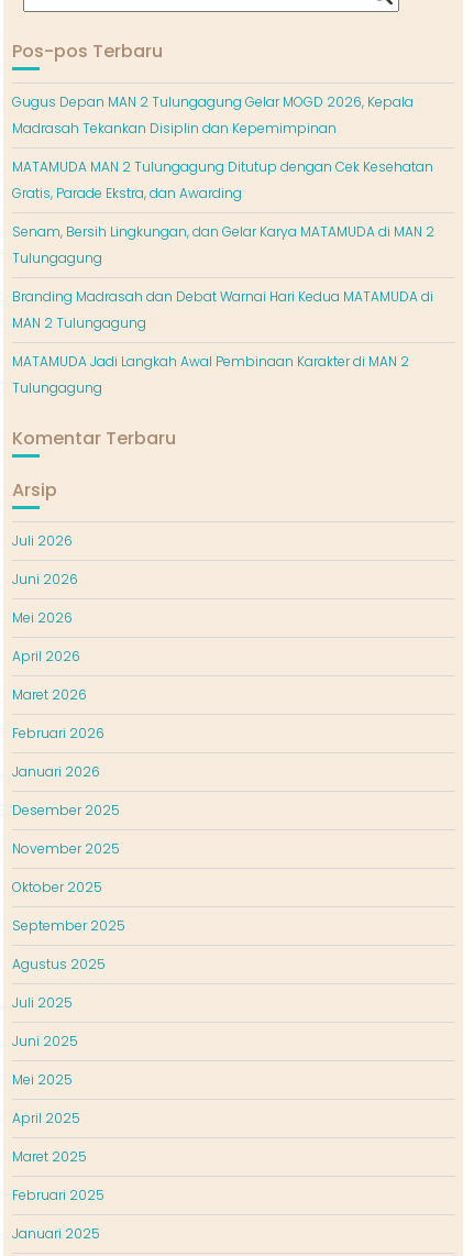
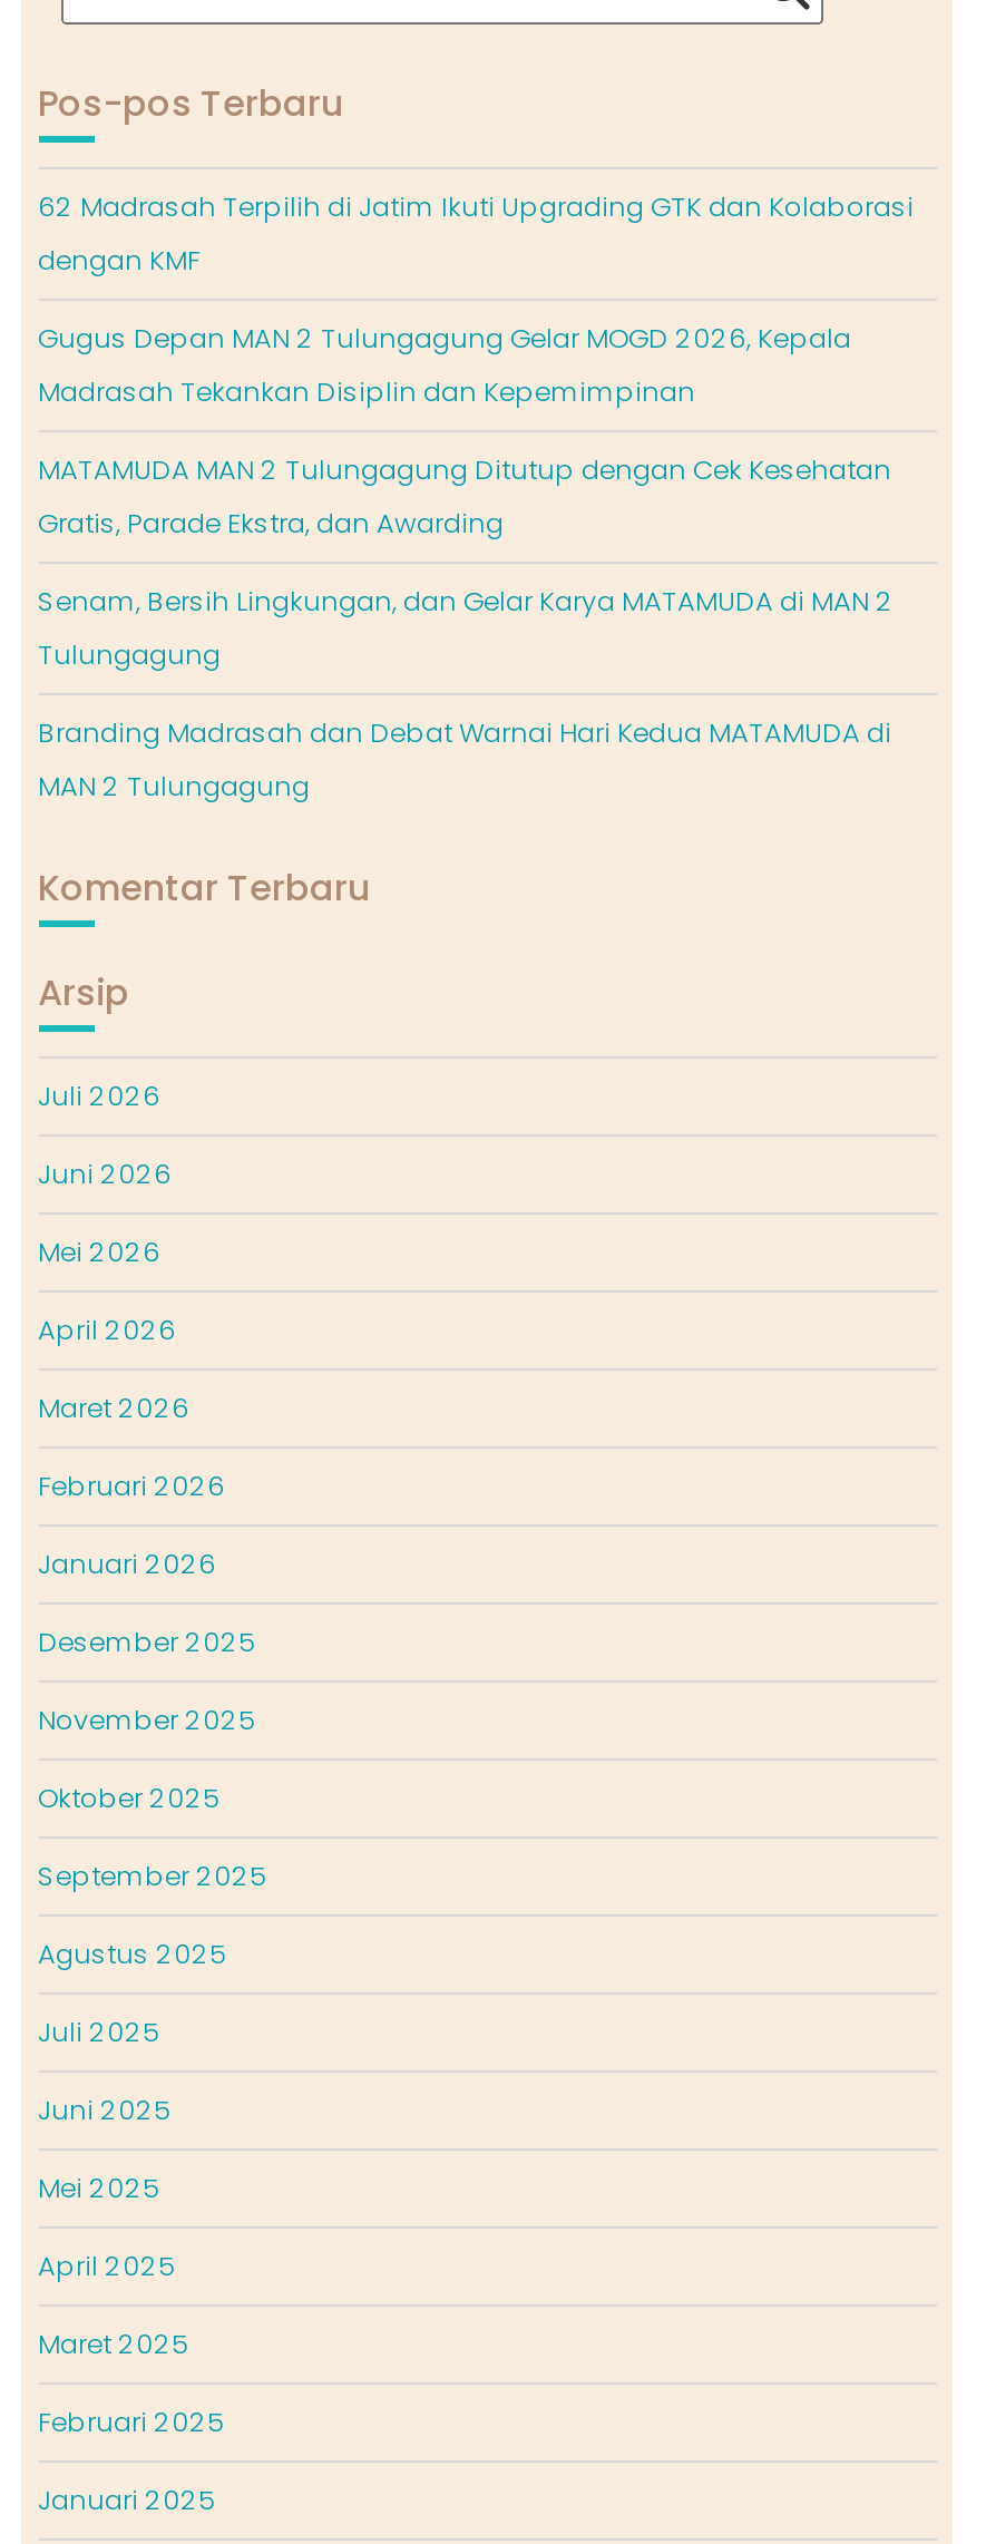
none -> [38,186,914,277] 62 Madrasah Terpilih di Jatim Ikuti Upgrading GTK dan Kolaborasi | dengan KMF
moved [12,92,434,332] -> [38,318,894,803]: Gugus Depan MAN 2 Tulungagung Gelar MOGD 2026, Kepala | Madrasah Tekankan Disiplin dan Kepemimpinan | MATAMUDA MAN 2 Tulungagung Ditutup dengan Cek Kesehatan | Gratis, Parade Ekstra, dan Awarding | Senam, Bersih Lingkungan, dan Gelar Karya MATAMUDA di MAN 2 | Tulungagung | Branding Madrasah dan Debat Warnai Hari Kedua MATAMUDA di | MAN 2 Tulungagung
[12,351,409,396] MATAMUDA Jadi Langkah Awal Pembinaan Karakter di MAN 2 | Tulungagung -> none

